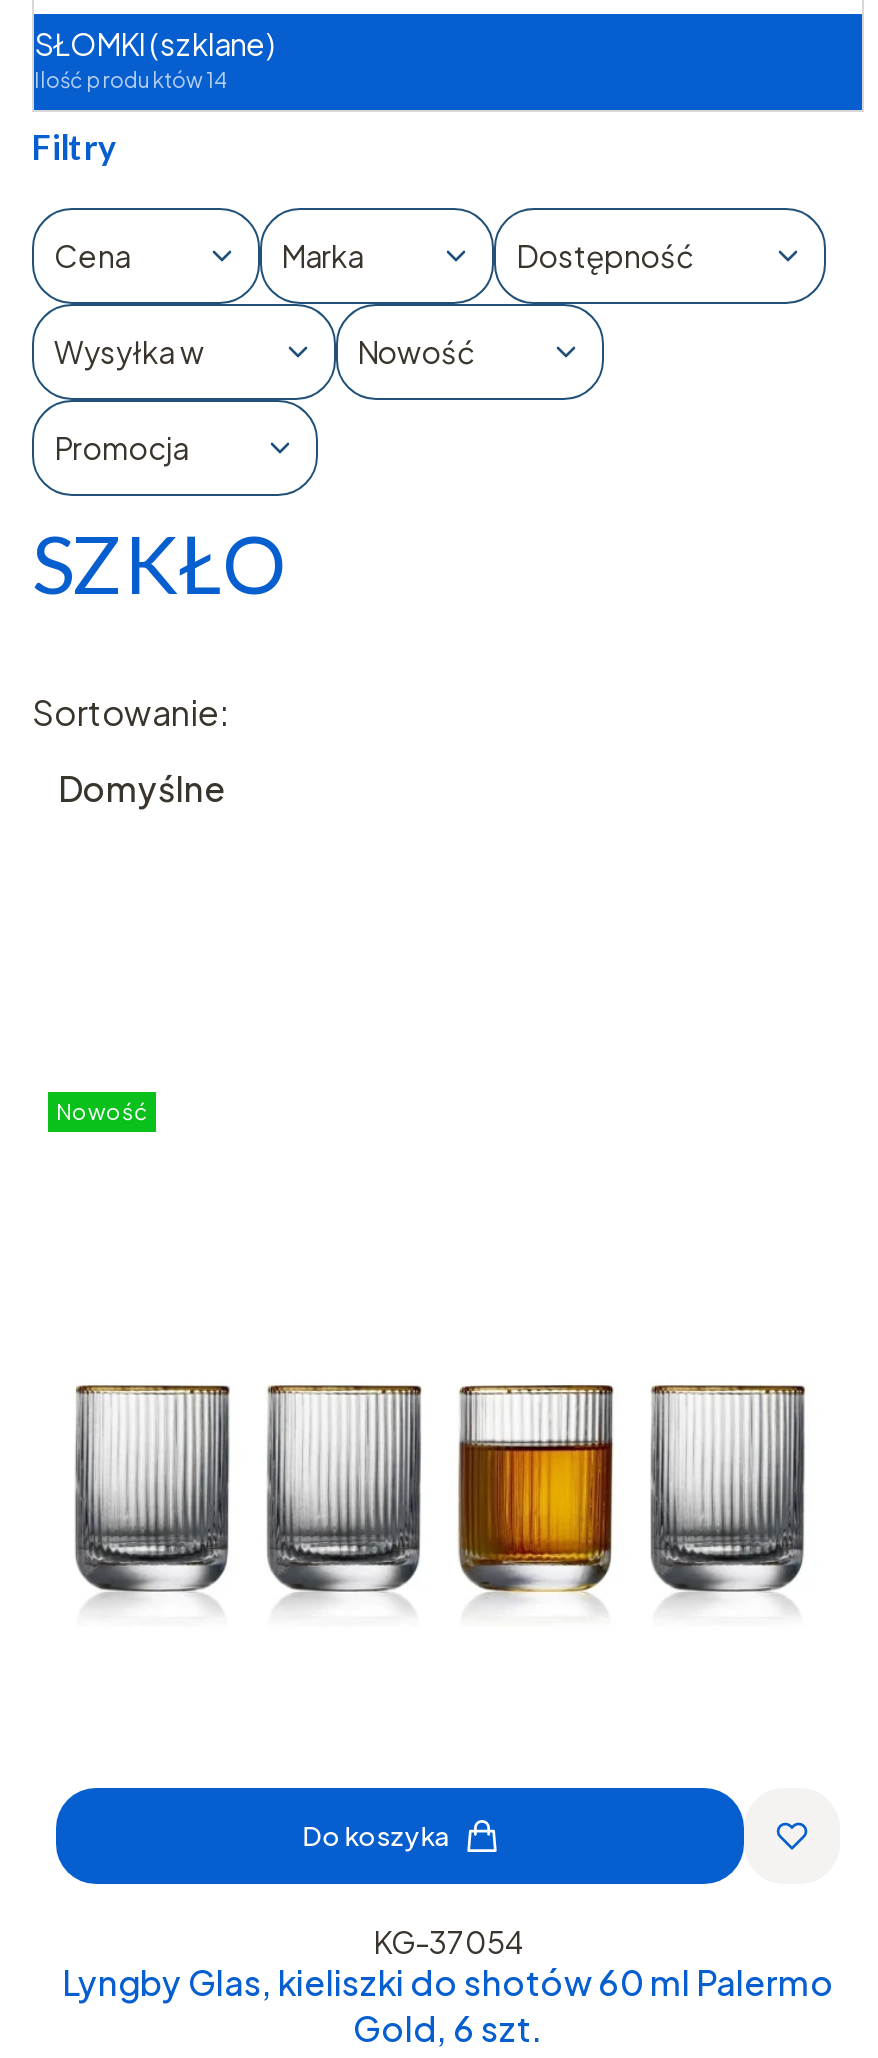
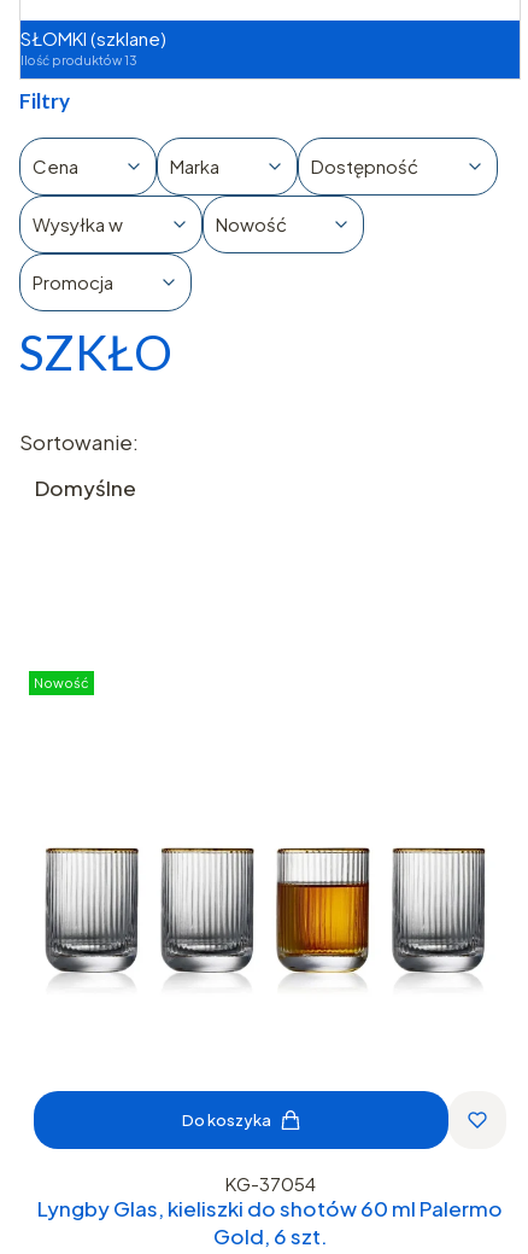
[34,66,226,92] Ilość produktów 14 -> [20,52,137,67] Ilość produktów 13

